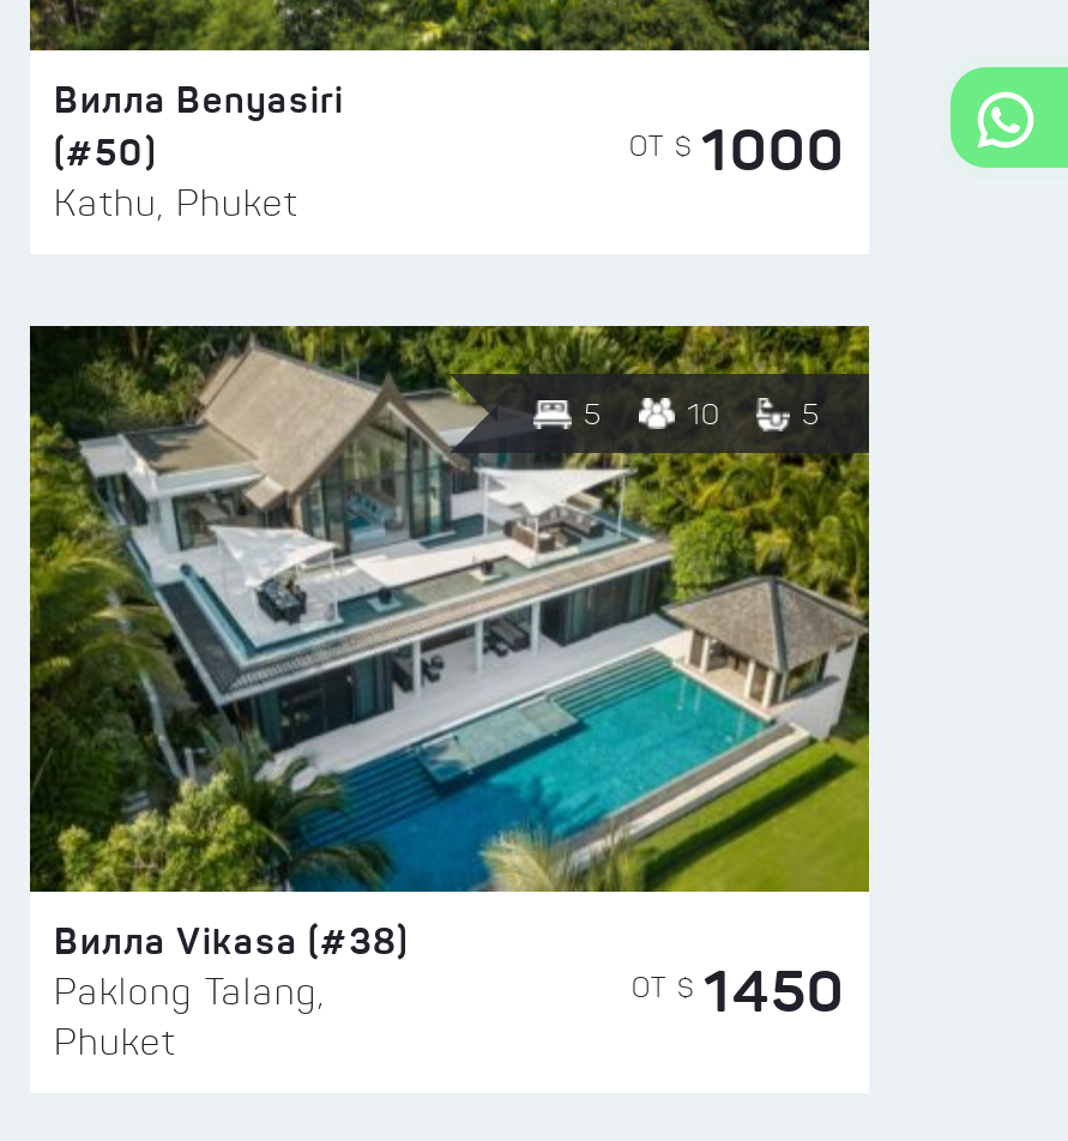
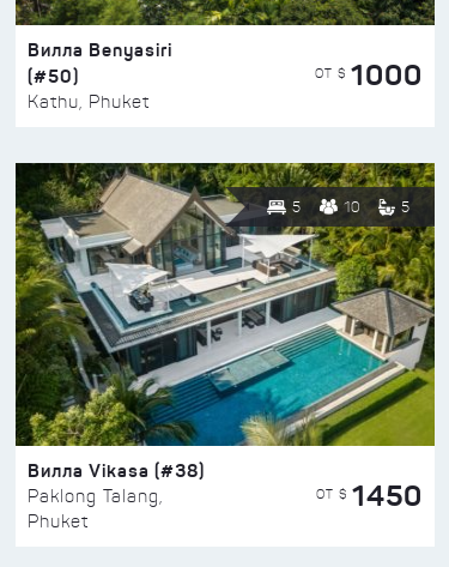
[948,65,1061,170] [image] -> none

